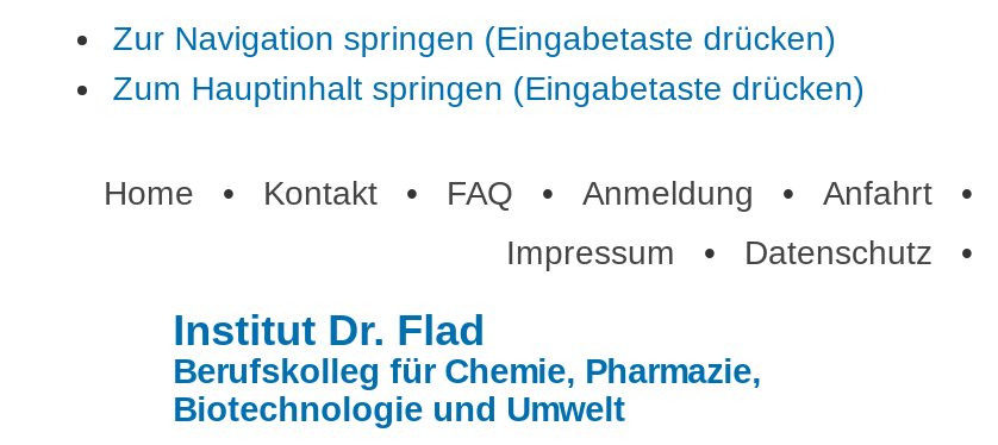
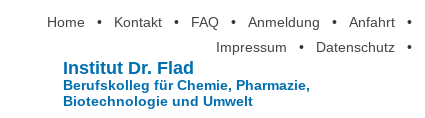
[113,19,865,107] Zur Navigation springen (Eingabetaste drücken) | Zum Hauptinhalt springen (Eingabetaste drücken) -> none

